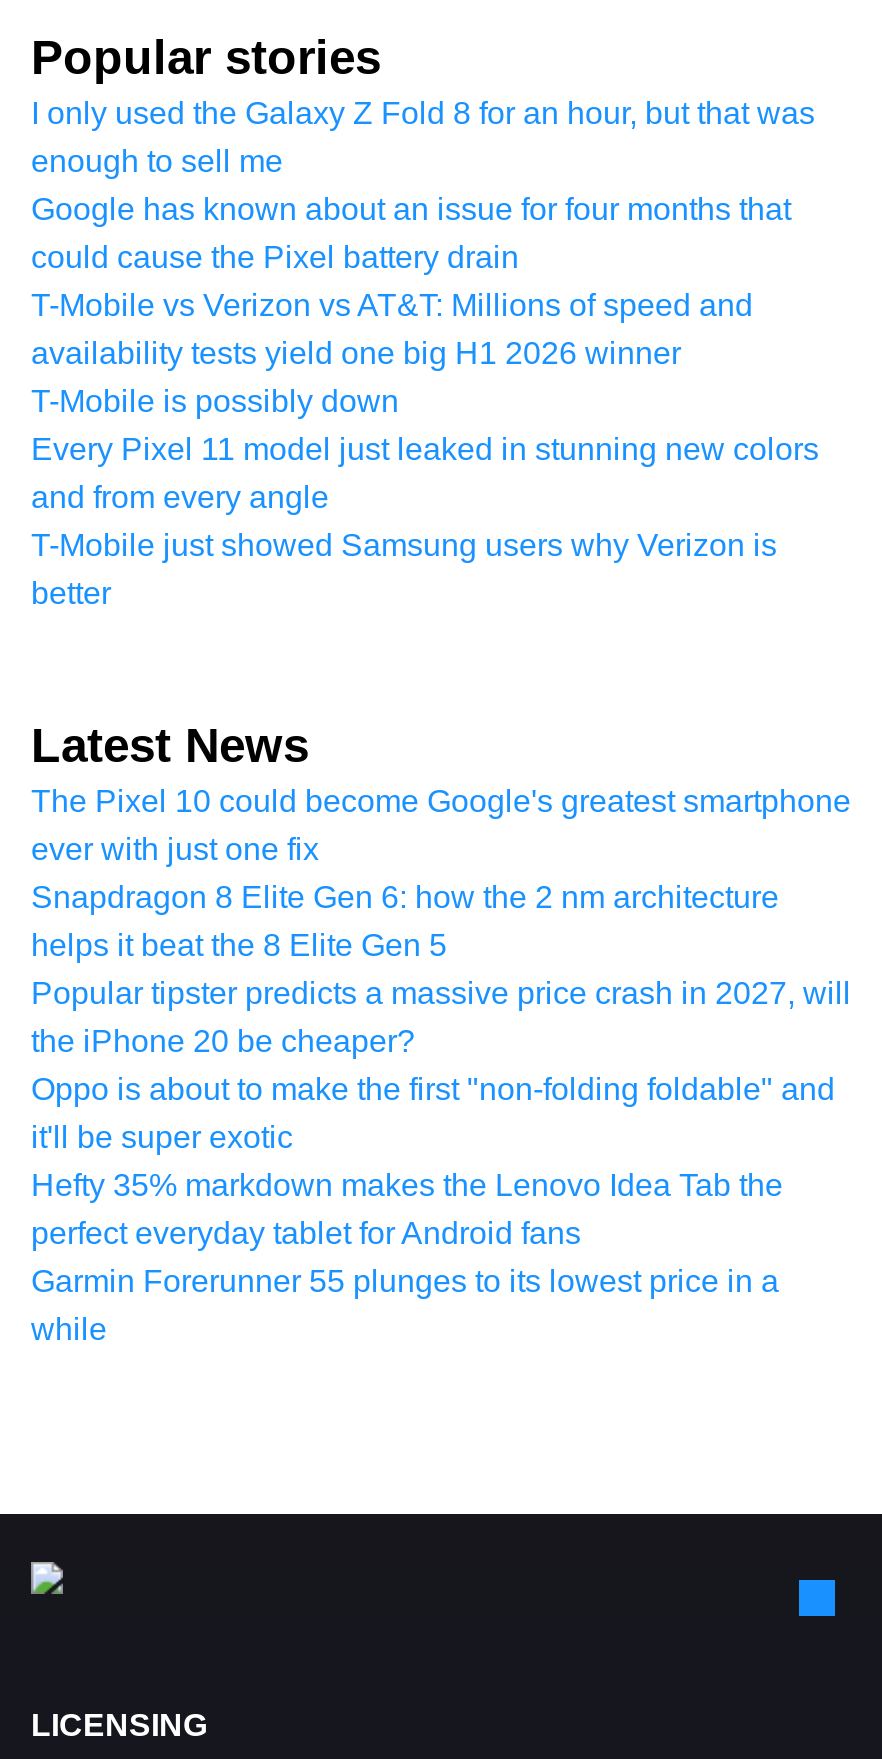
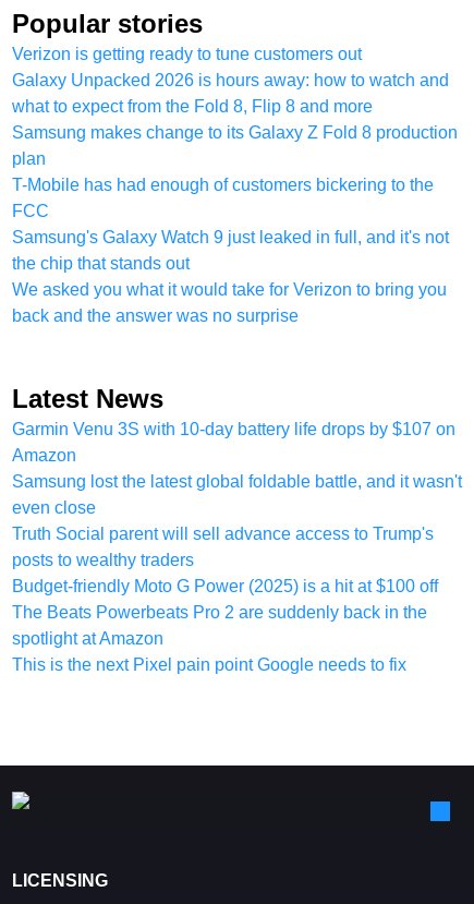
[31,97,819,611] I only used the Galaxy Z Fold 8 for an hour, but that was | enough to sell me | Google has known about an issue for four months that | could cause the Pixel battery drain | T-Mobile vs Verizon vs AT&T: Millions of speed and | availability tests yield one big H1 2026 winner | T-Mobile is possibly down | Every Pixel 11 model just leaked in stunning new colors | and from every angle | T-Mobile just showed Samsung users why Verizon is | better -> [12,45,458,325] Verizon is getting ready to tune customers out | Galaxy Unpacked 2026 is hours away: how to watch and | what to expect from the Fold 8, Flip 8 and more | Samsung makes change to its Galaxy Z Fold 8 production | plan | T-Mobile has had enough of customers bickering to the | FCC | Samsung's Galaxy Watch 9 just leaked in full, and it's not | the chip that stands out | We asked you what it would take for Verizon to bring you | back and the answer was no surprise
[31,785,851,1347] The Pixel 10 could become Google's greatest smartphone | ever with just one fix | Snapdragon 8 Elite Gen 6: how the 2 nm architecture | helps it beat the 8 Elite Gen 5 | Popular tipster predicts a massive price crash in 2027, will | the iPhone 20 be cheaper? | Oppo is about to make the first "non-folding foldable" and | it'll be super exotic | Hefty 35% markdown makes the Lenovo Idea Tab the | perfect everyday tablet for Android fans | Garmin Forerunner 55 plunges to its lowest price in a | while -> [12,420,462,674] Garmin Venu 3S with 10-day battery life drops by $107 on | Amazon | Samsung lost the latest global foldable battle, and it wasn't | even close | Truth Social parent will sell advance access to Trump's | posts to wealthy traders | Budget-friendly Moto G Power (2025) is a hit at $100 off | The Beats Powerbeats Pro 2 are suddenly back in the | spotlight at Amazon | This is the next Pixel pain point Google needs to fix

